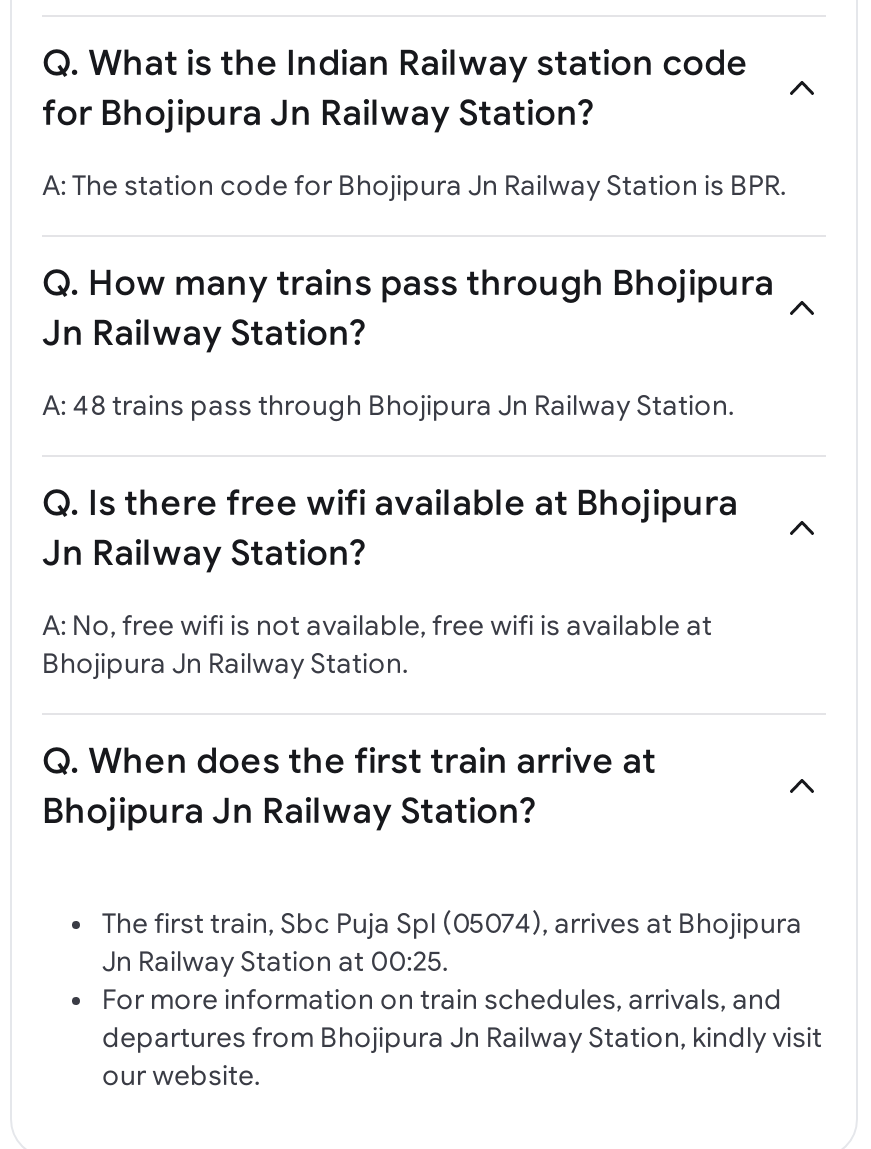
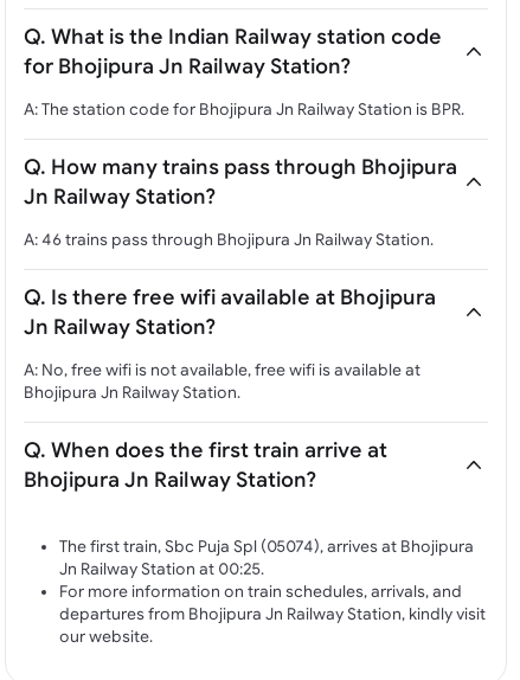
[42,389,734,421] A: 48 trains pass through Bhojipura Jn Railway Station. -> [24,230,434,249] A: 46 trains pass through Bhojipura Jn Railway Station.

